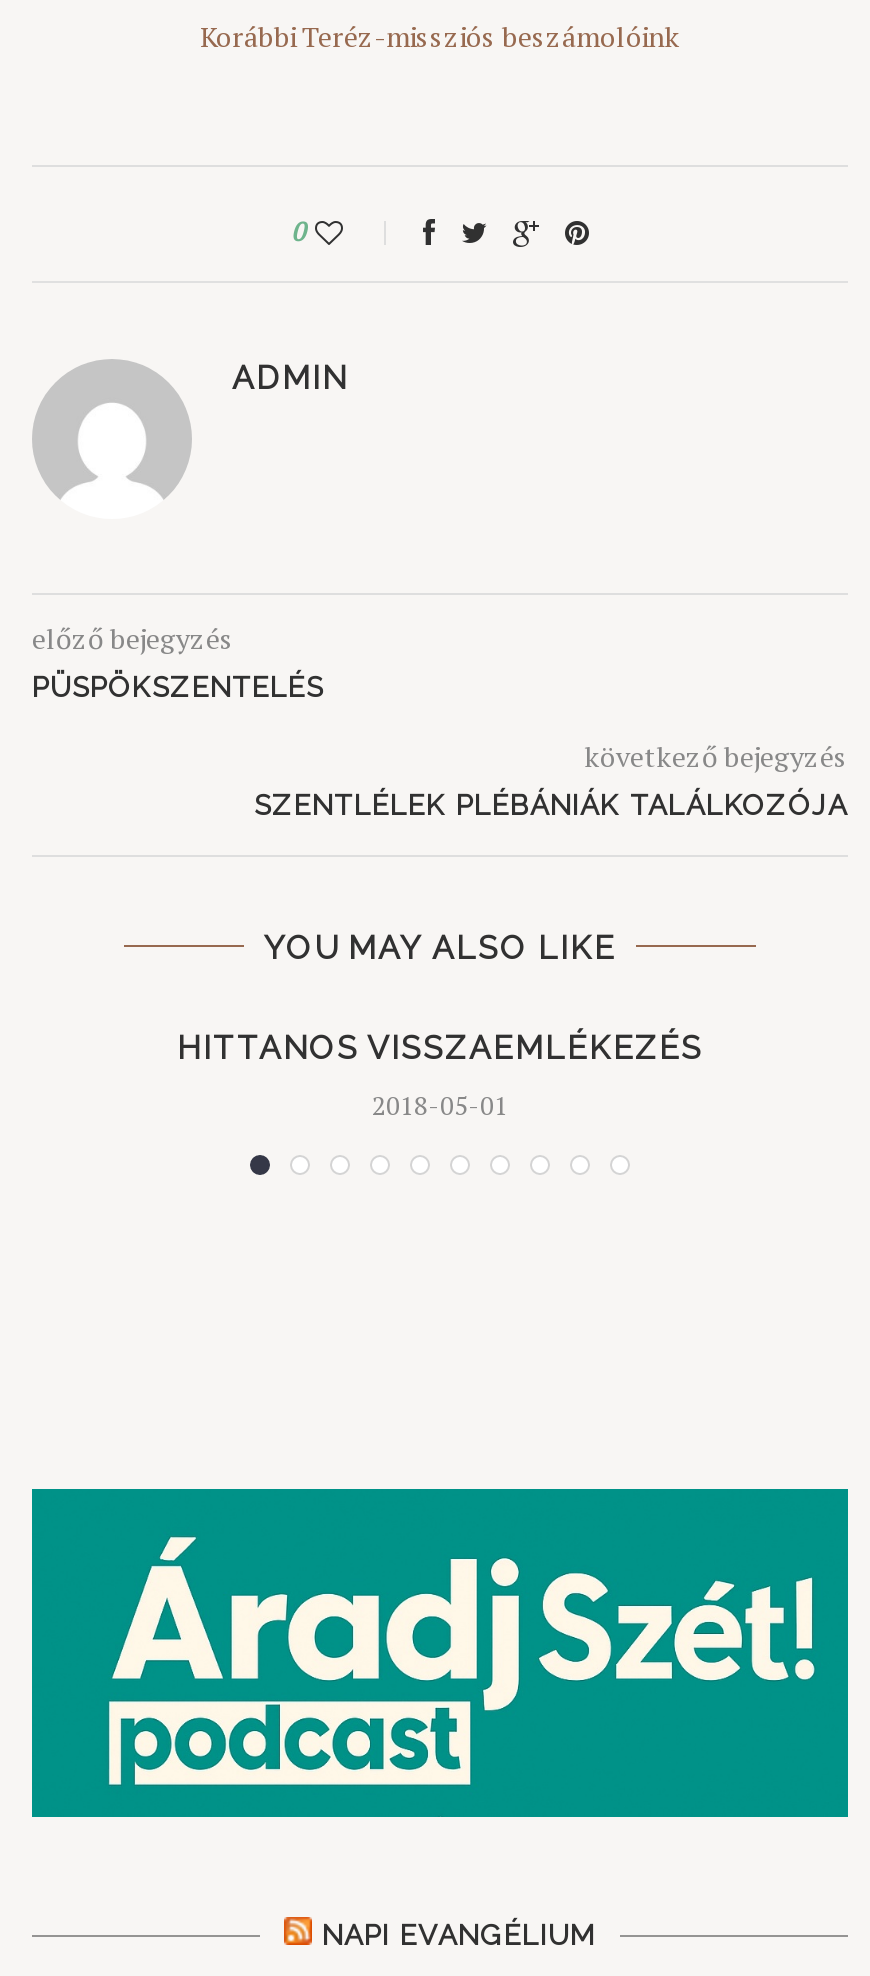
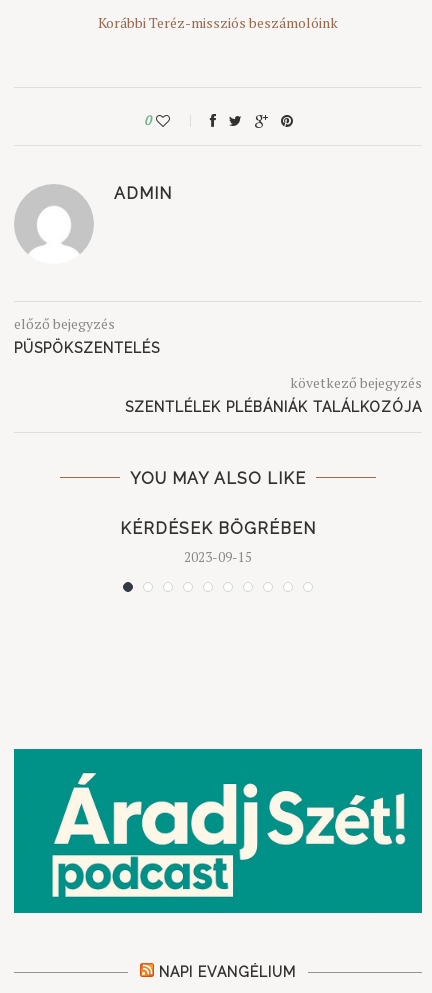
[177,1029,703,1067] HITTANOS VISSZAEMLÉKEZÉS -> [120,519,316,538] KÉRDÉSEK BÖGRÉBEN
[372,1087,508,1123] 2018-05-01 -> [184,548,252,566] 2023-09-15

